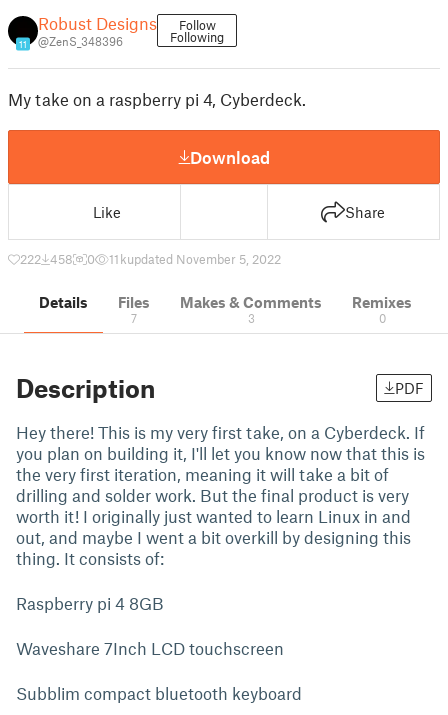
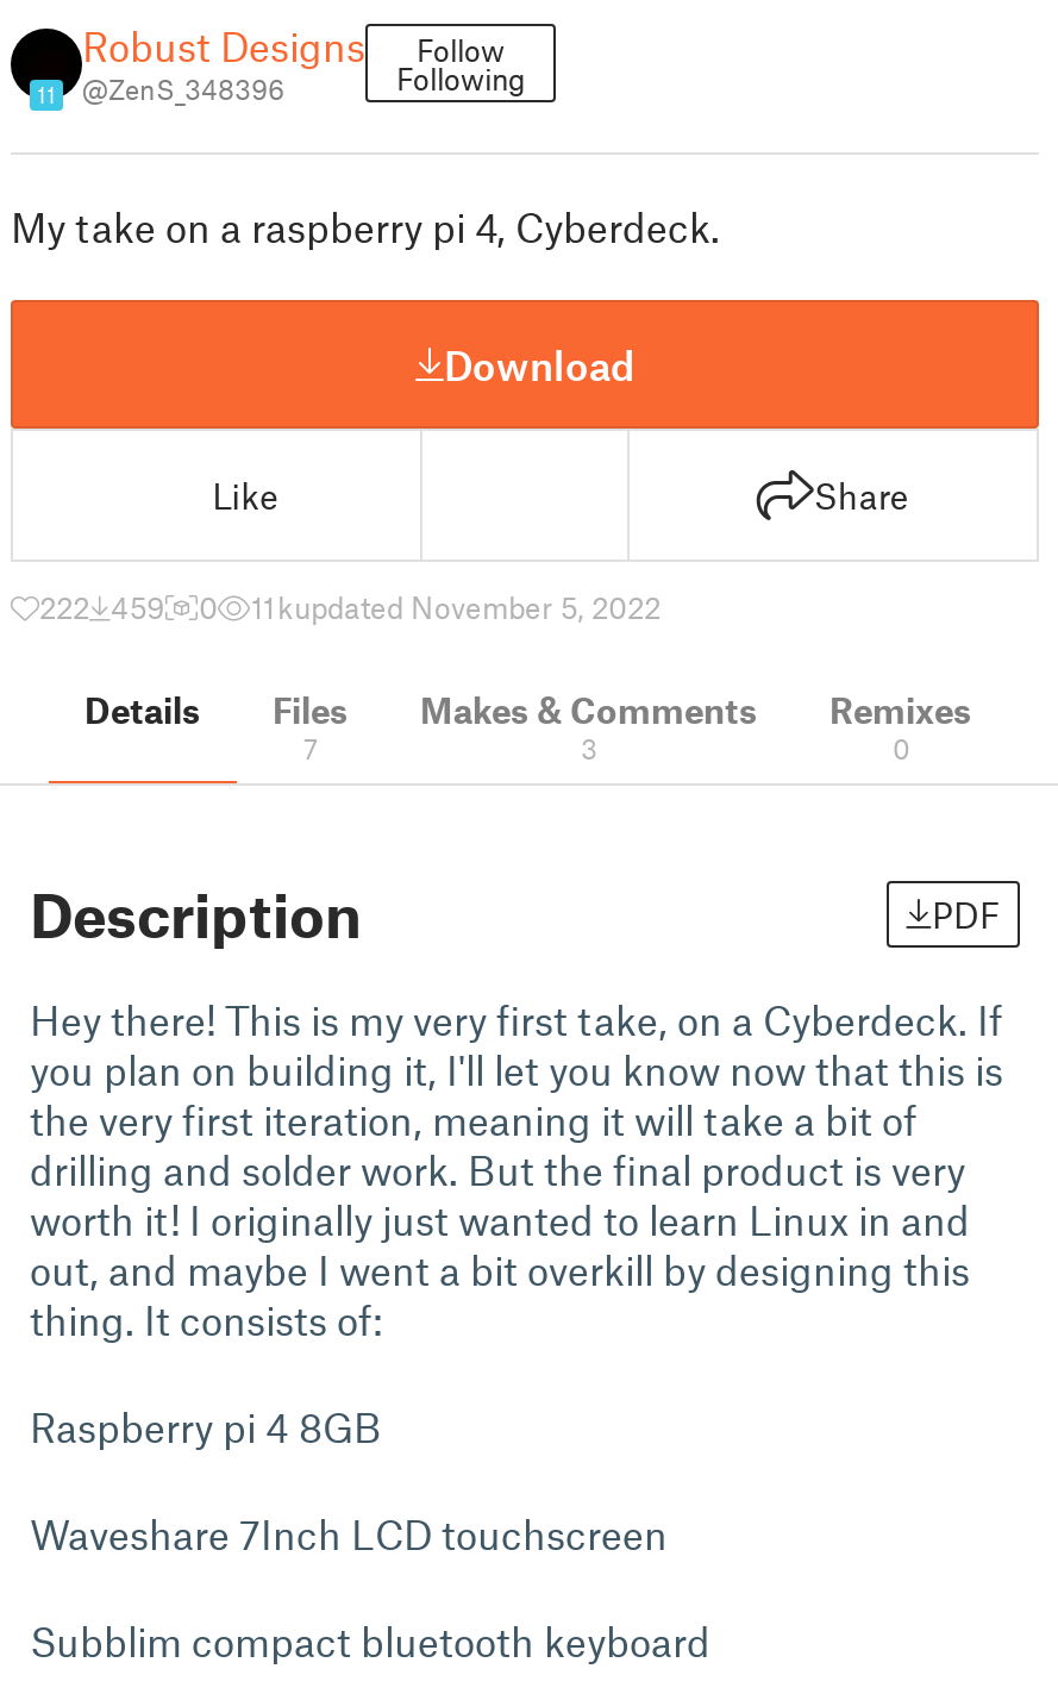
[20,251,73,267] 222 458 -> [39,588,165,626] 222 459

